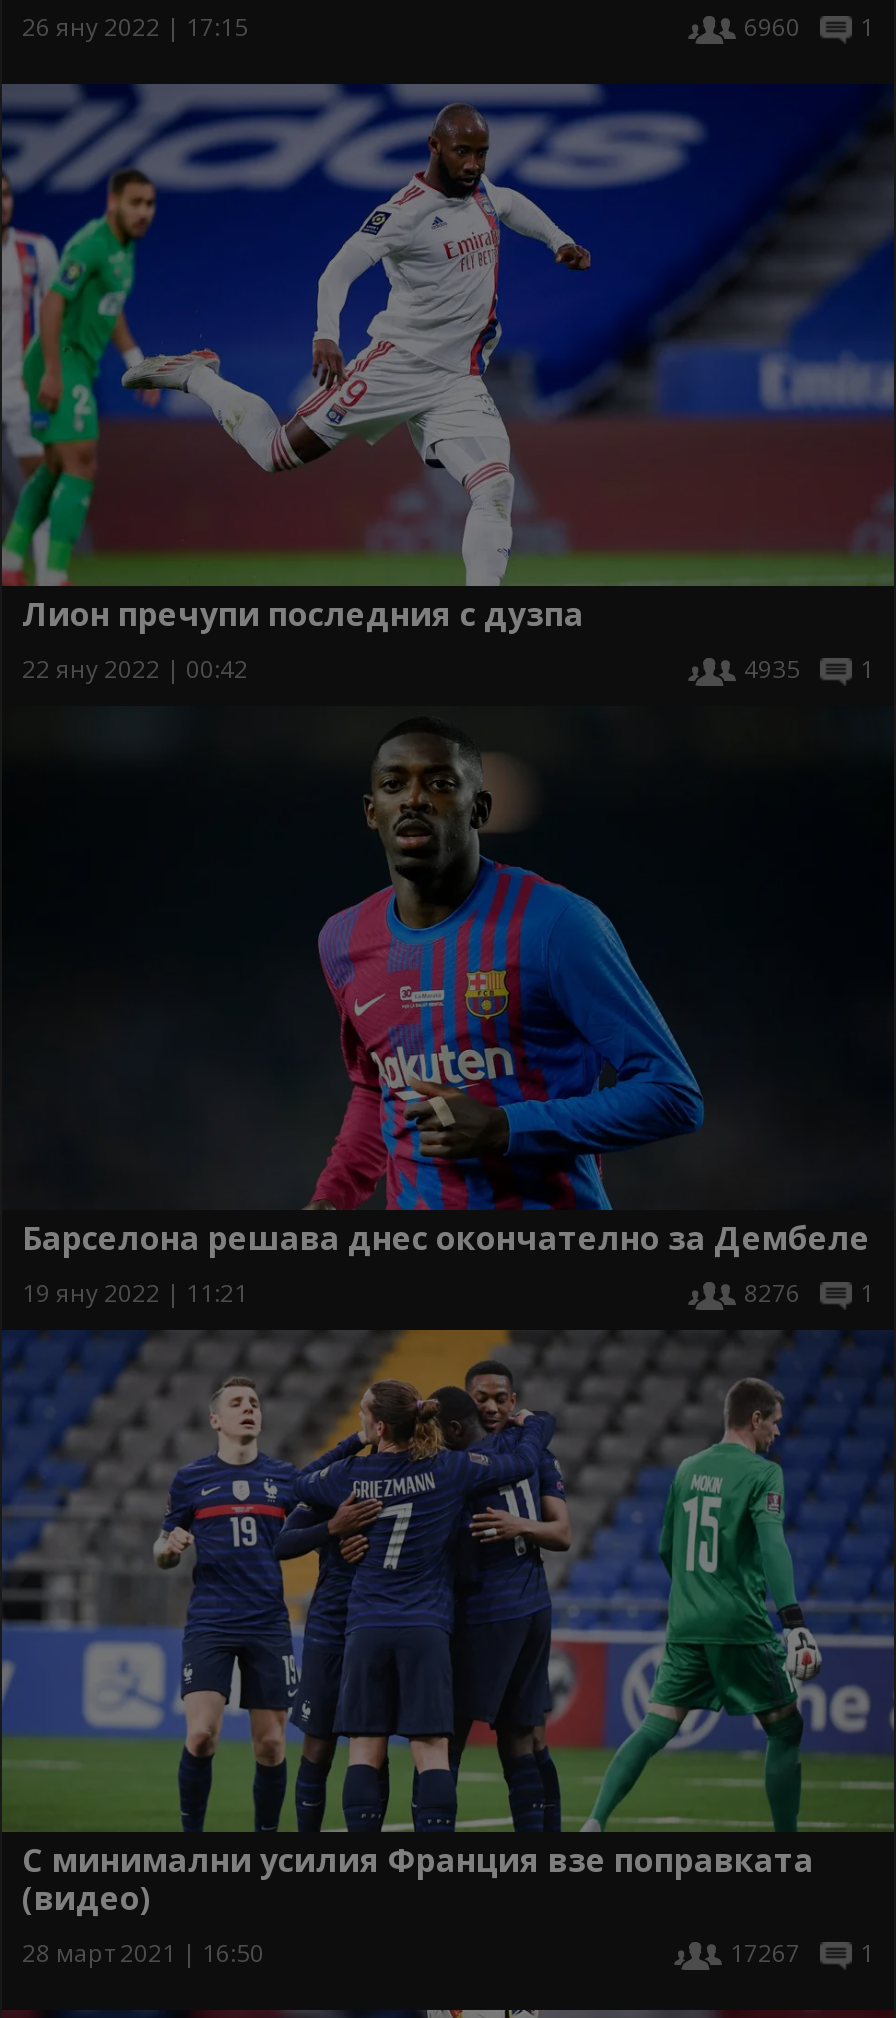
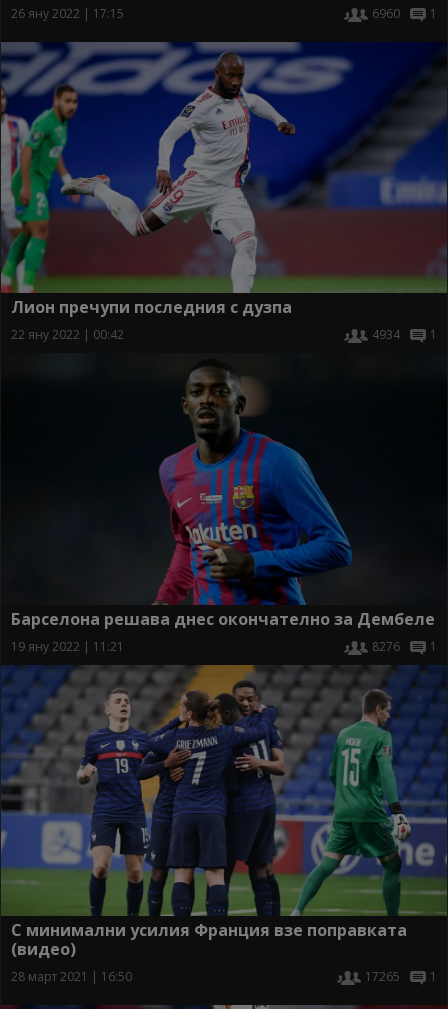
[744,653,874,687] 4935 1 -> [372,326,437,343] 4934 1
[730,1935,874,1969] 17267 1 -> [365,968,437,985] 17265 1

